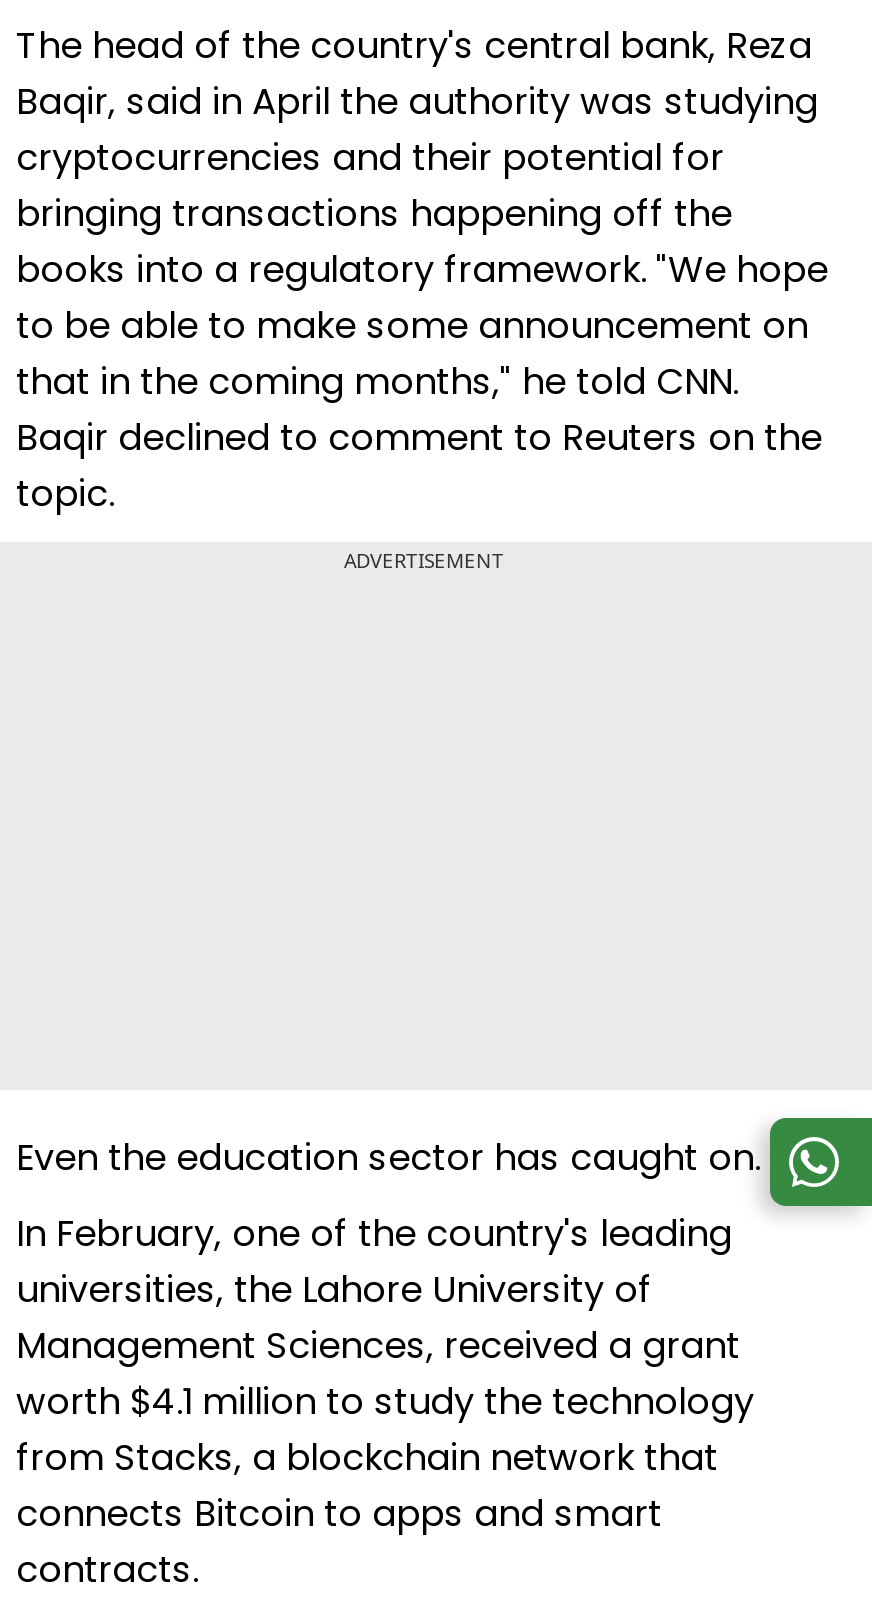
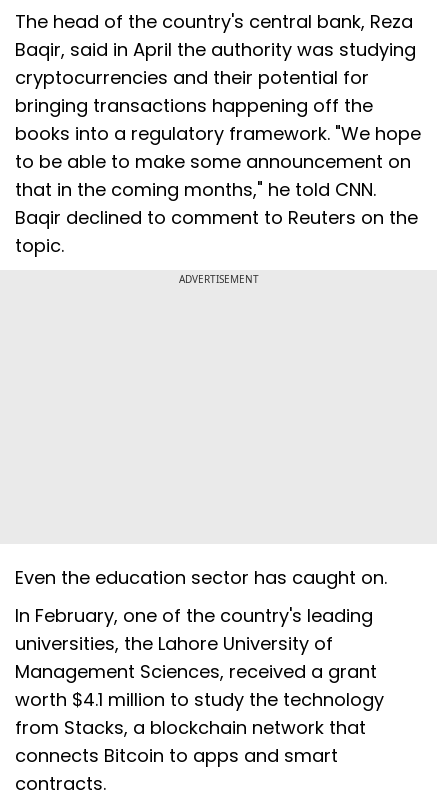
[758,1116,866,1216] [image] -> none

